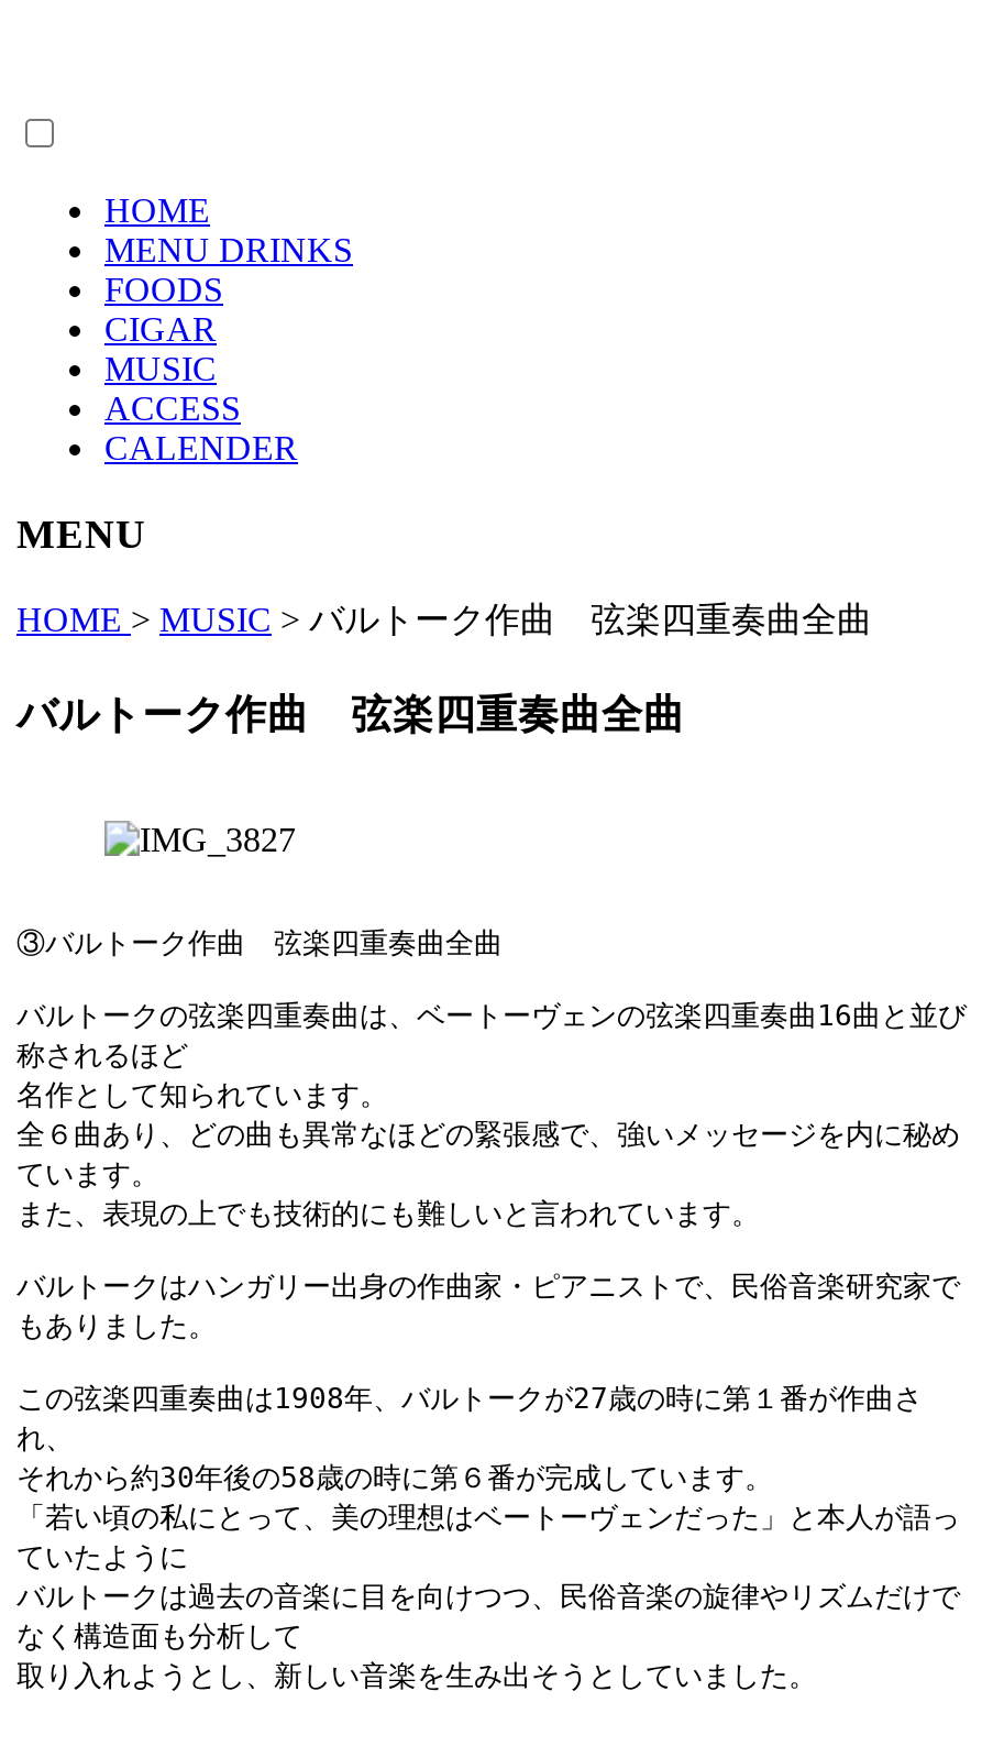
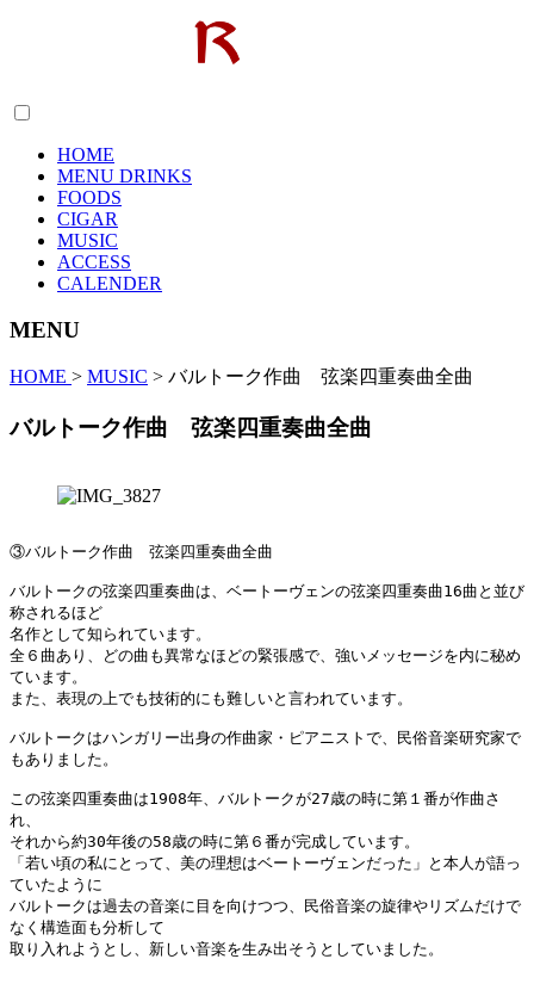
none -> [194,19,241,66] [image]

